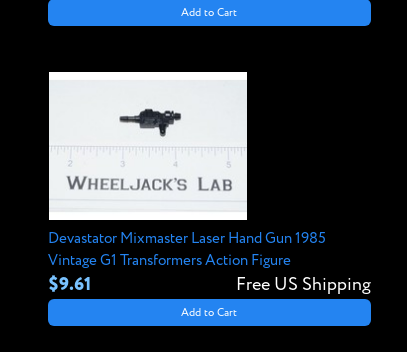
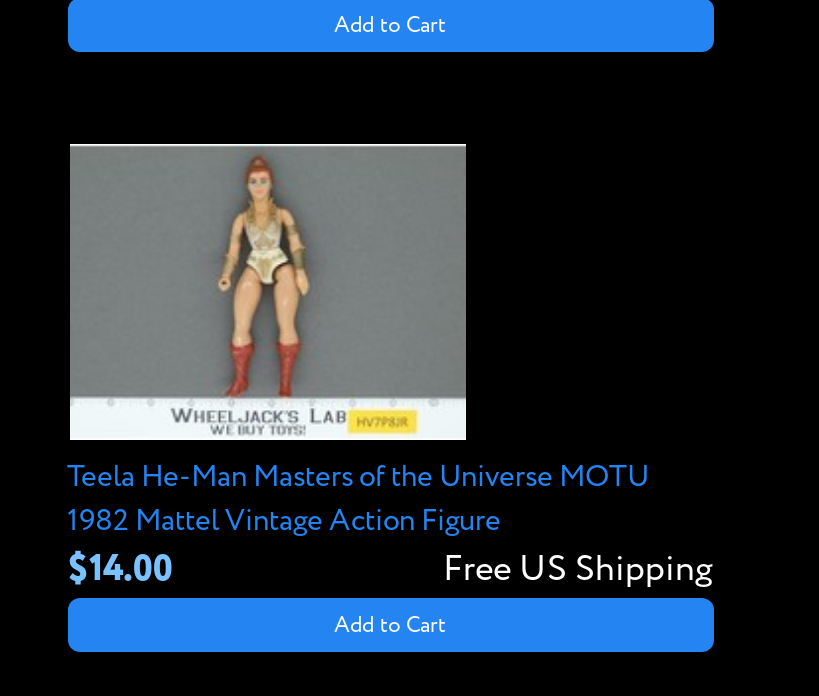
[47,72,325,246] [image] | Devastator Mixmaster Laser Hand Gun 1985 -> [67,144,649,492] [image] | Teela He-Man Masters of the Universe MOTU
[47,253,290,294] Vintage G1 Transformers Action Figure | $9.61 -> [67,506,501,588] 1982 Mattel Vintage Action Figure | $14.00

